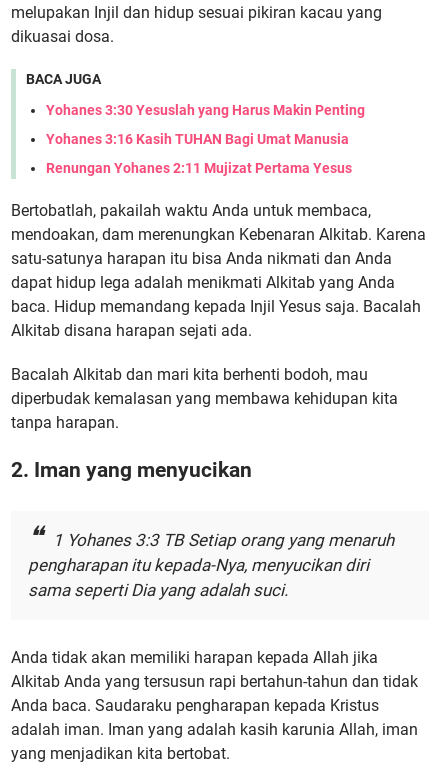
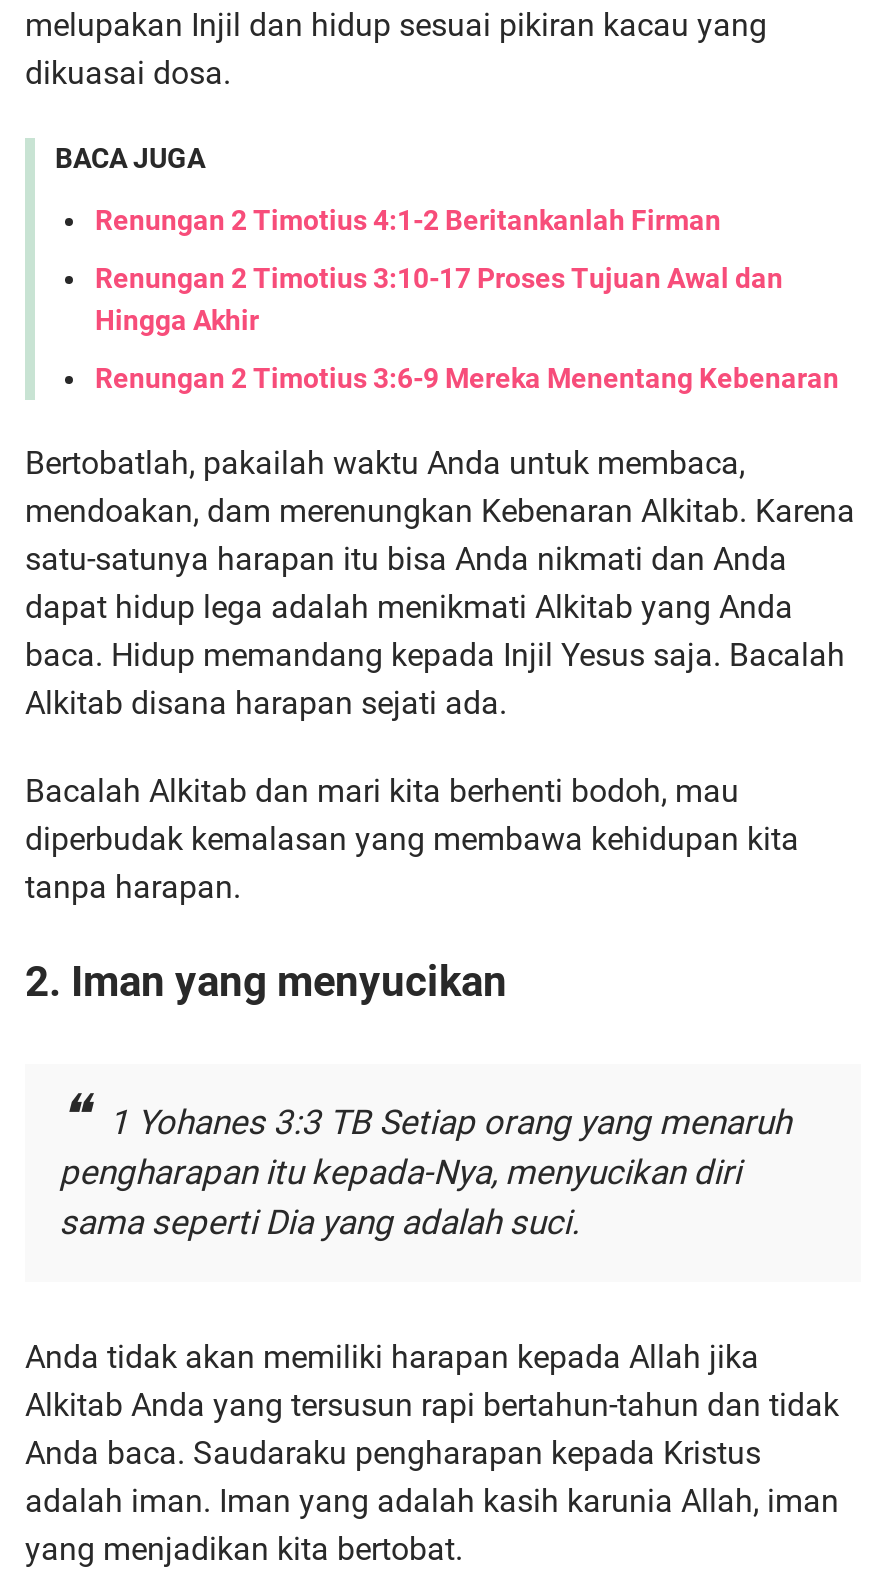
[46,102,365,118] Yohanes 3:30 Yesuslah yang Harus Makin Penting -> [95,203,721,235] Renungan 2 Timotius 4:1-2 Beritankanlah Firman
[46,131,349,147] Yohanes 3:16 Kasih TUHAN Bagi Umat Manusia -> [95,261,783,335] Renungan 2 Timotius 3:10-17 Proses Tujuan Awal dan | Hingga Akhir
[46,160,352,176] Renungan Yohanes 2:11 Mujizat Pertama Yesus -> [95,361,839,393] Renungan 2 Timotius 3:6-9 Mereka Menentang Kebenaran

